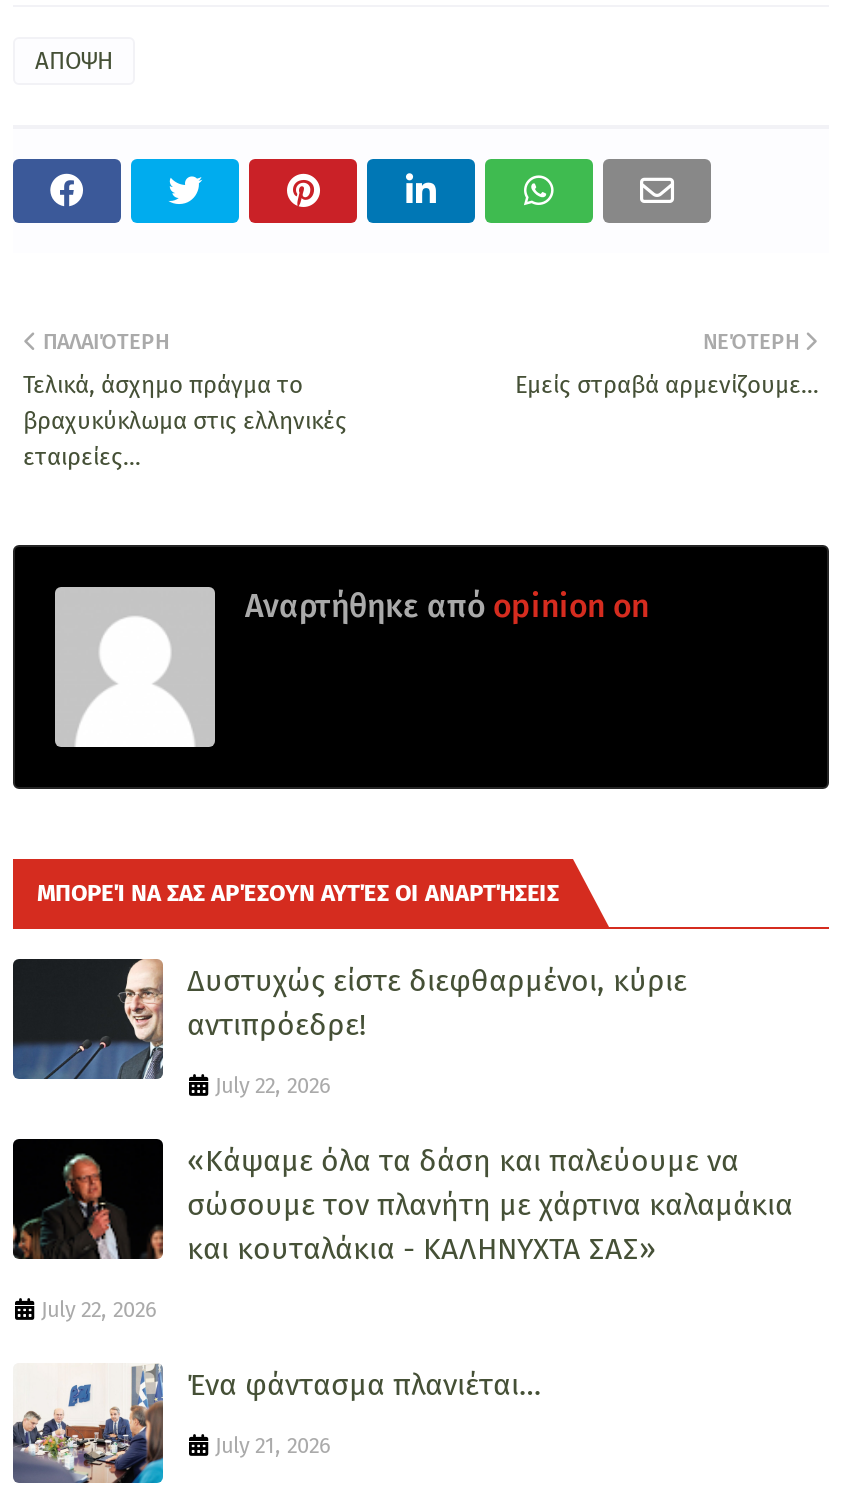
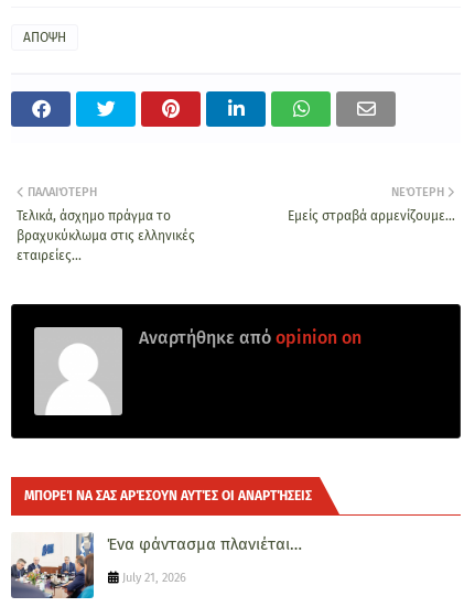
[13,957,793,1323] [image] | Δυστυχώς είστε διεφθαρμένοι, κύριε | αντιπρόεδρε! | July 22, 2026 | «Κάψαμε όλα τα δάση και παλεύουμε να | σώσουμε τον πλανήτη με χάρτινα καλαμάκια | και κουταλάκια - ΚΑΛΗΝΥΧΤΑ ΣΑΣ» | July 22, 2026 -> none
[11,1137,159,1261] [image] -> none

